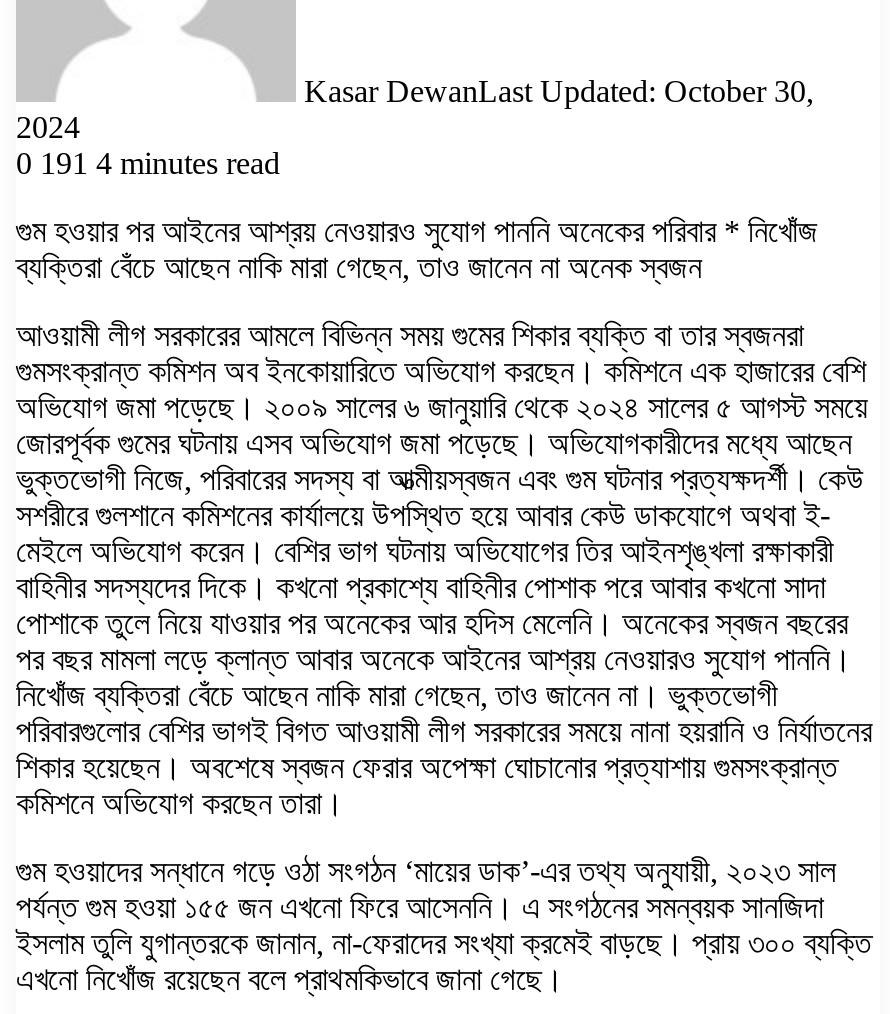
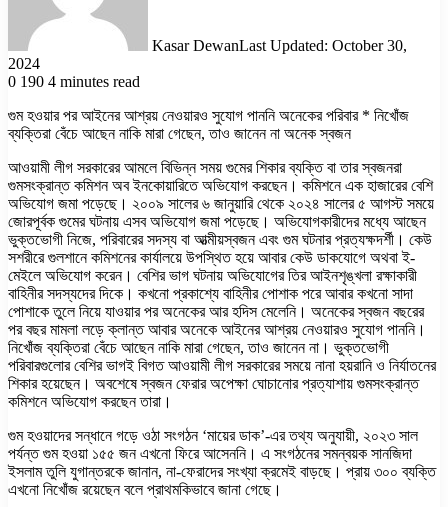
[16,146,280,180] 0 191 4 minutes read -> [8,73,140,90] 0 190 4 minutes read

